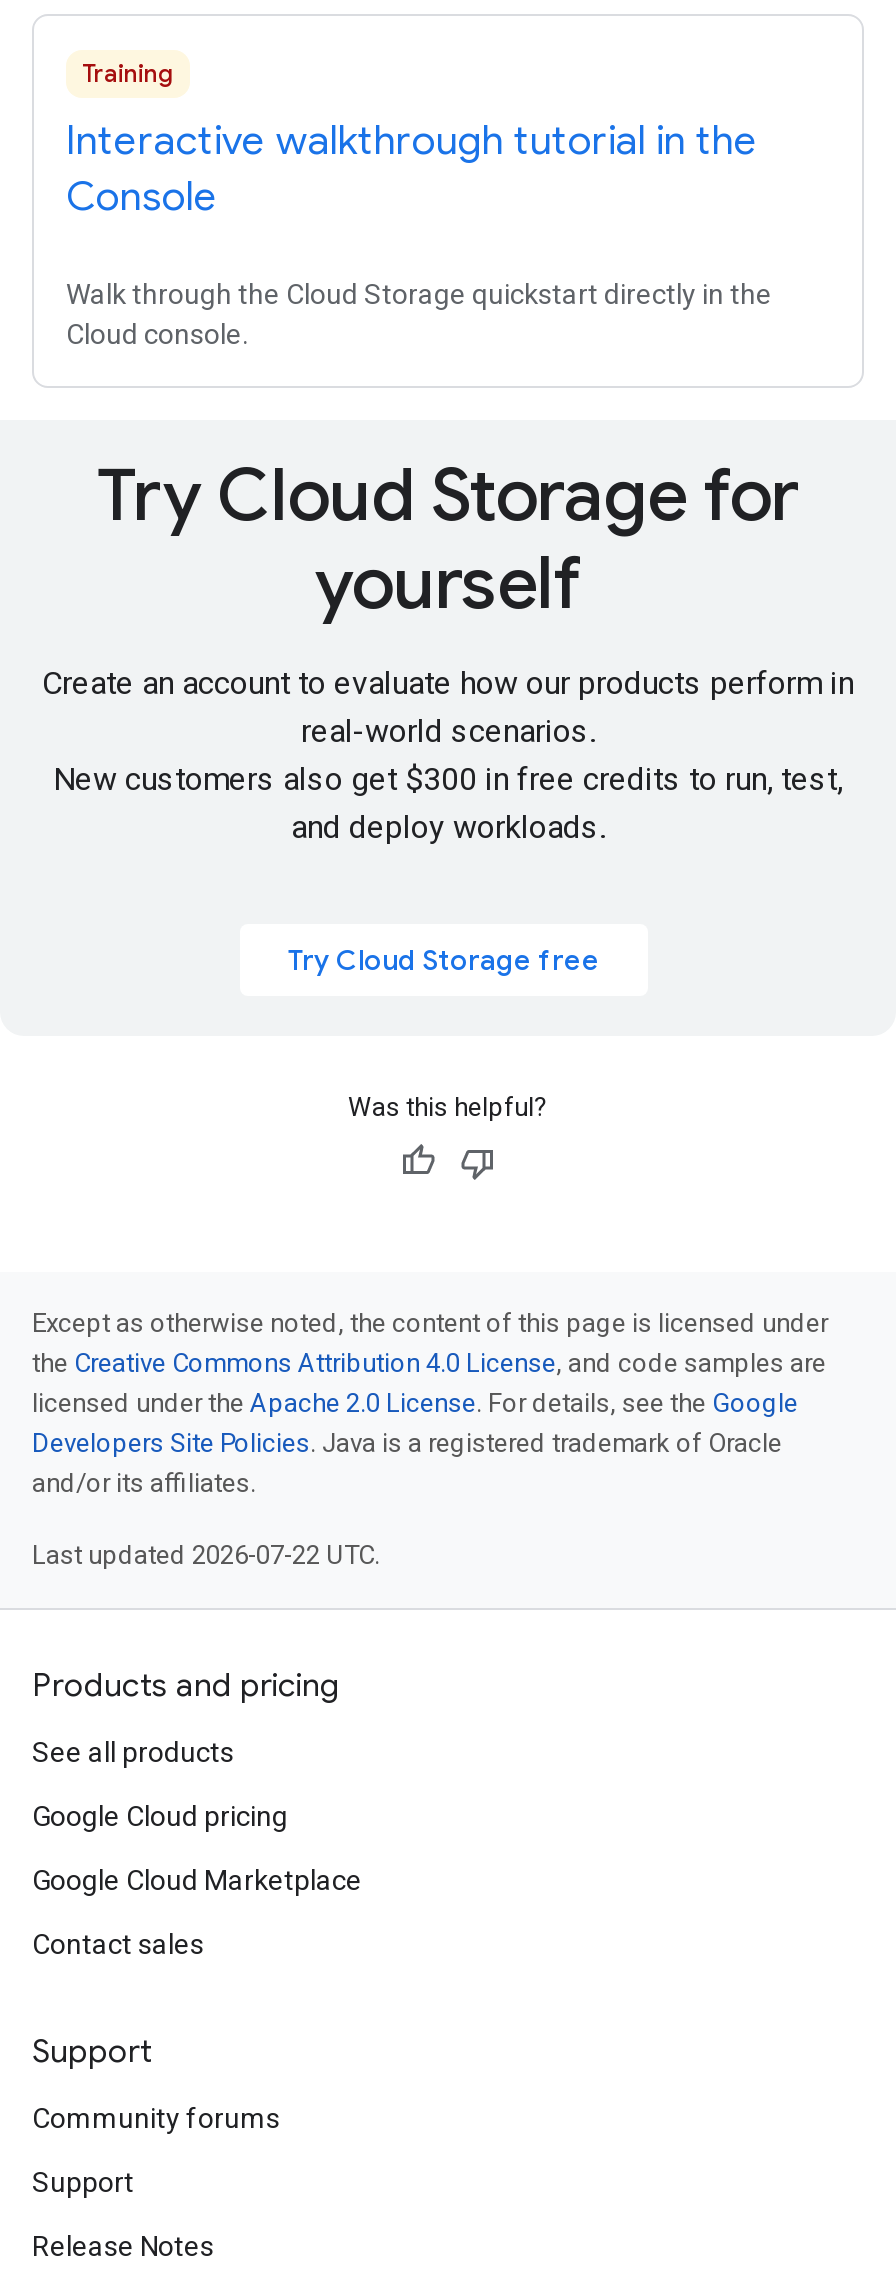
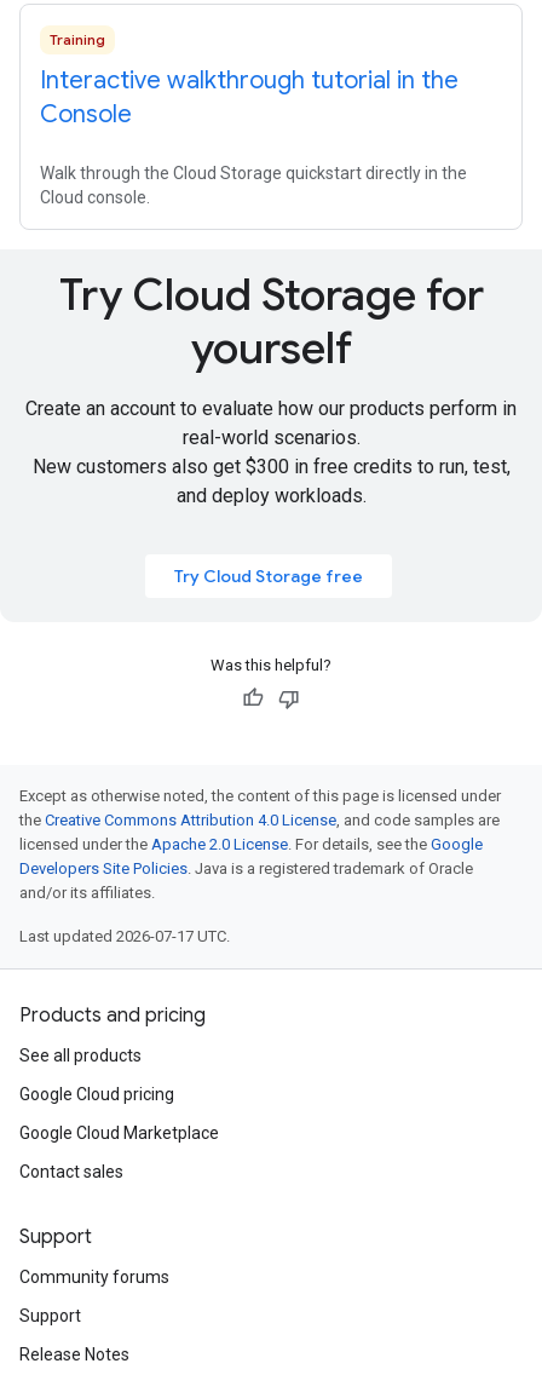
[32,1540,380,1570] Last updated 2026-07-22 UTC. -> [19,927,230,945] Last updated 2026-07-17 UTC.

